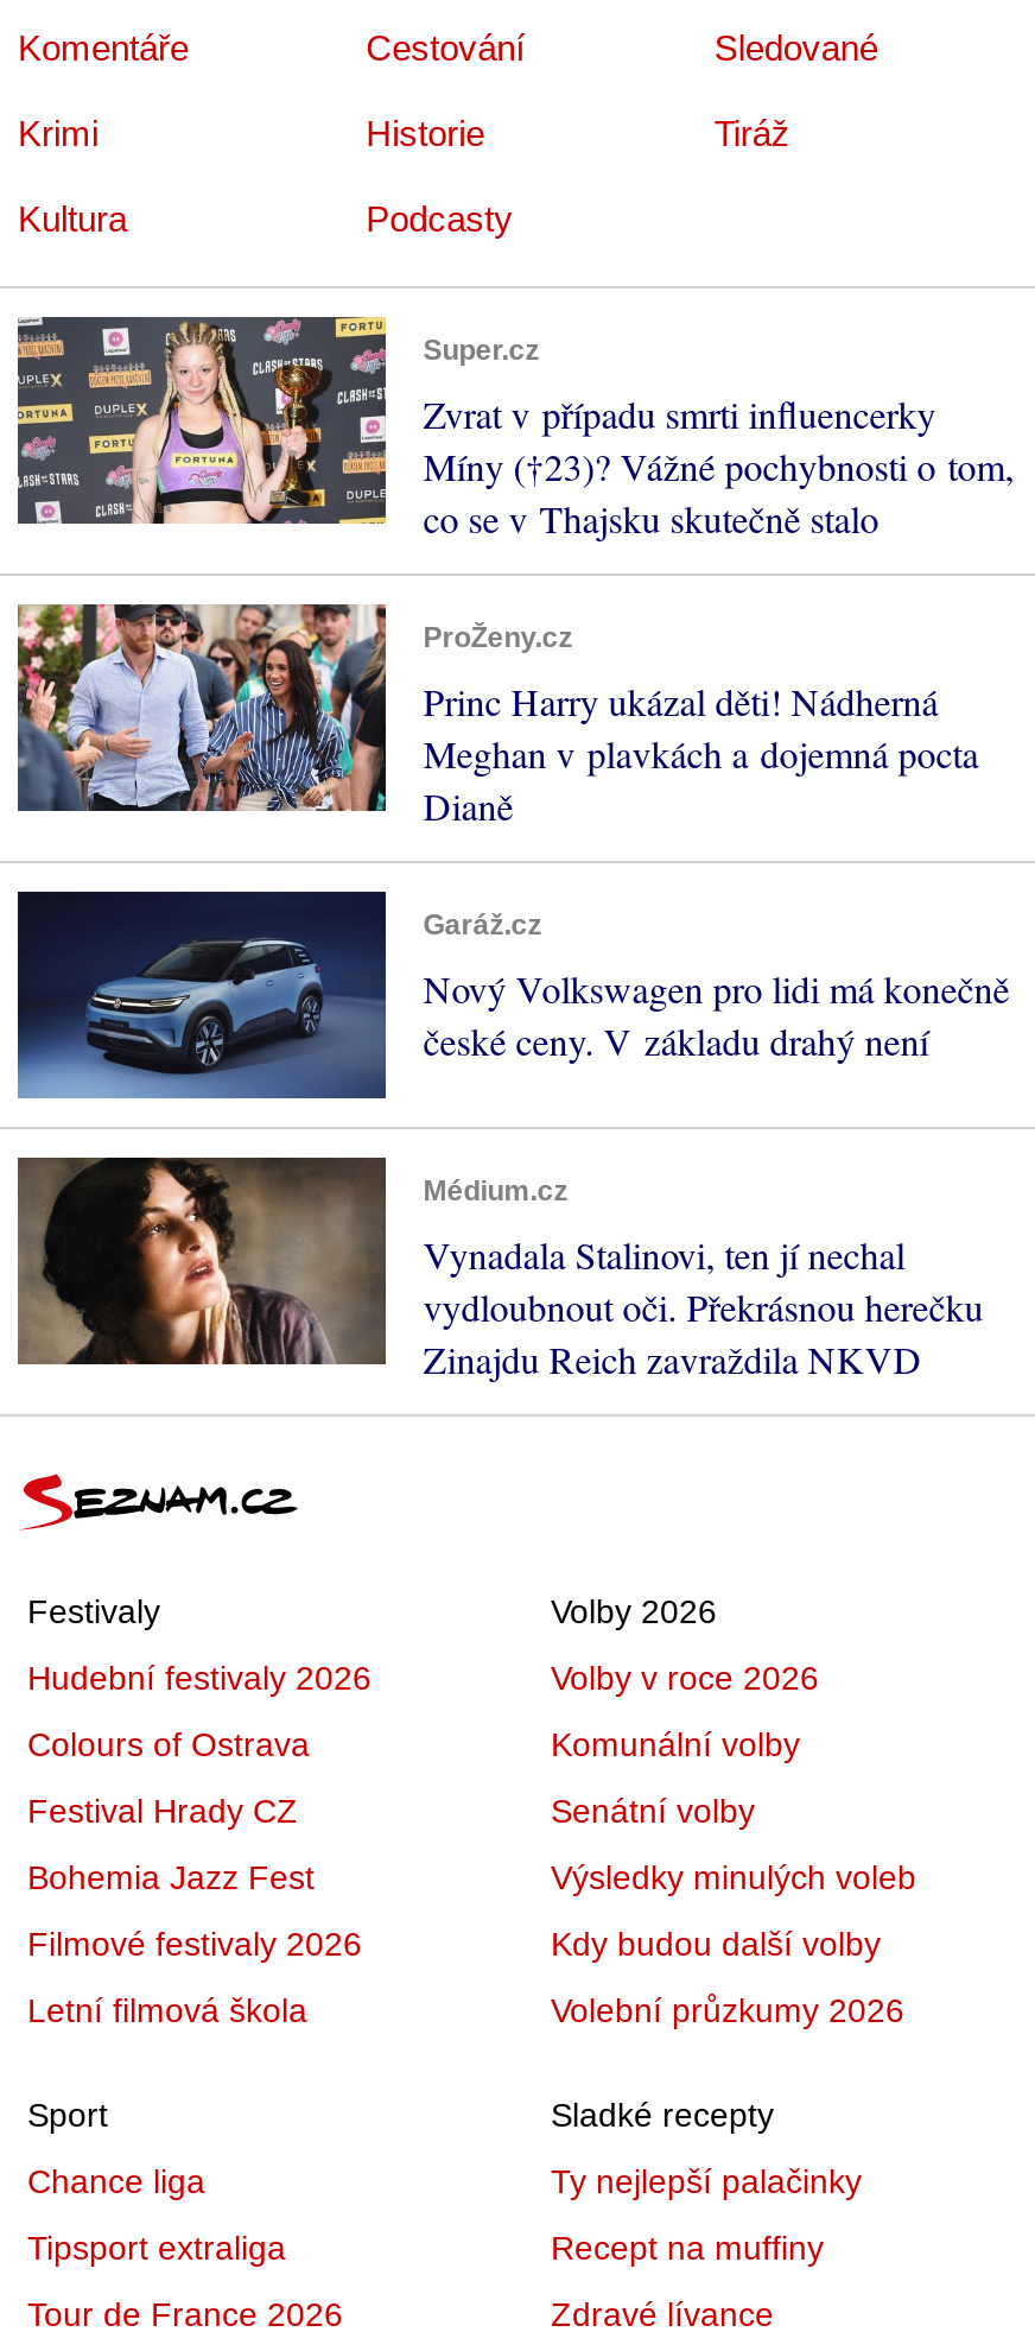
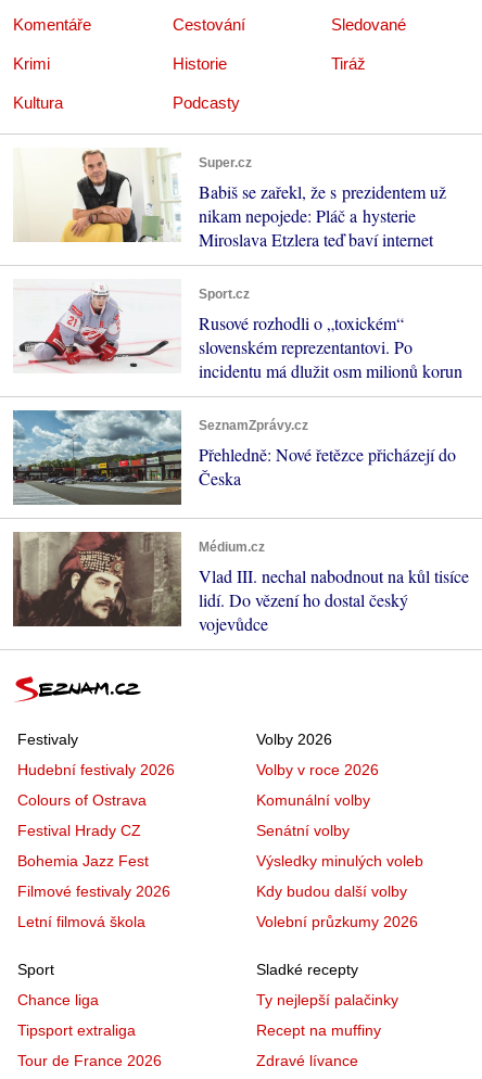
[15,313,1014,543] [image] | Zvrat v případu smrti influencerky | Míny (†23)? Vážné pochybnosti o tom, | co se v Thajsku skutečně stalo -> [13,147,446,250] [image] | Babiš se zařekl, že s prezidentem už | nikam nepojede: Pláč a hysterie | Miroslava Etzlera teď baví internet
[15,601,979,830] [image] | ProŽeny.cz | Princ Harry ukázal děti! Nádherná | Meghan v plavkách a dojemná pocta | Dianě -> [13,278,462,382] [image] | Sport.cz | Rusové rozhodli o „toxickém“ | slovenském reprezentantovi. Po | incidentu má dlužit osm milionů korun
[15,888,1009,1100] [image] | Garáž.cz | Nový Volkswagen pro lidi má konečně | české ceny. V základu drahý není -> [12,409,456,506] [image] | SeznamZprávy.cz | Přehledně: Nové řetězce přicházejí do | Česka
[18,1157,983,1383] [image] | Vynadala Stalinovi, ten jí nechal | vydloubnout oči. Překrásnou herečku | Zinajdu Reich zavraždila NKVD -> [13,531,469,634] [image] | Vlad III. nechal nabodnout na kůl tisíce | lidí. Do vězení ho dostal český | vojevůdce

